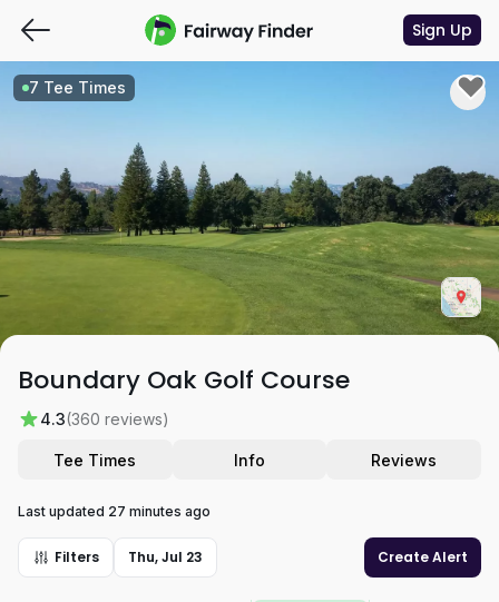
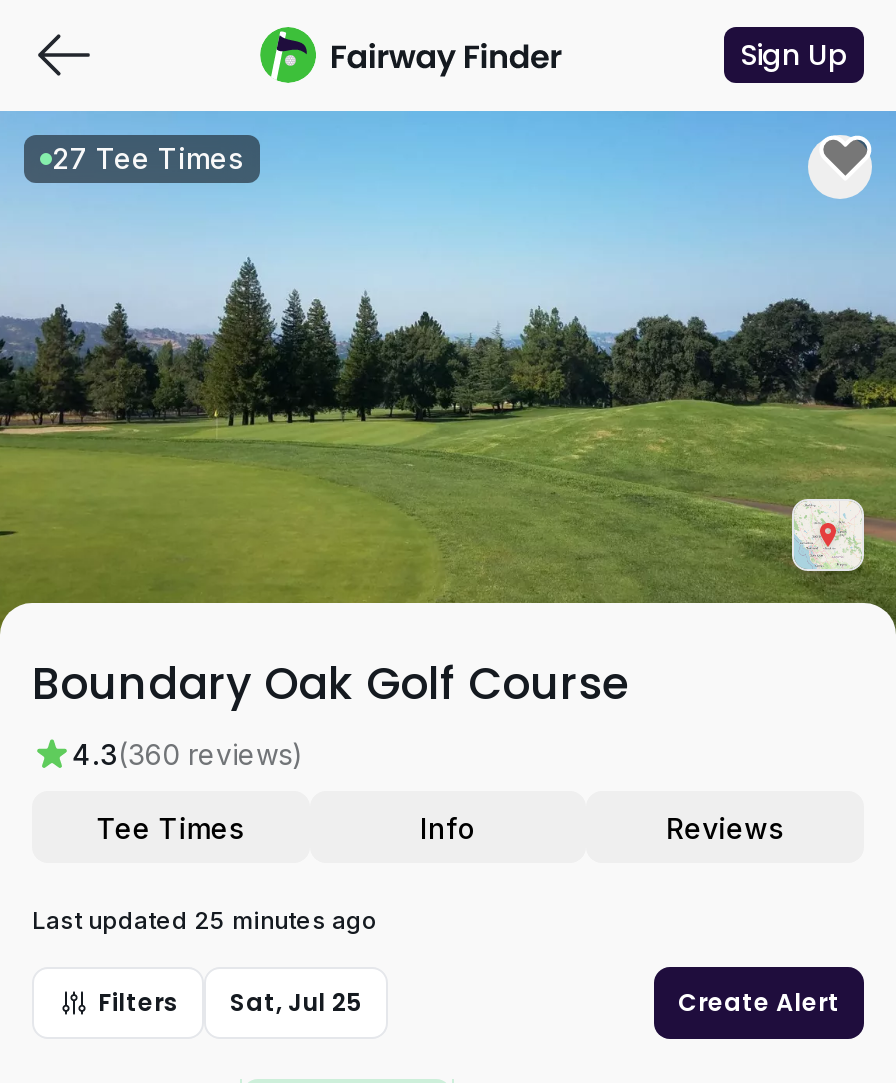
[29,78,126,97] 7 Tee Times -> [52,141,244,175] 27 Tee Times
[18,503,211,520] Last updated 27 minutes ago -> [32,905,378,935] Last updated 25 minutes ago
[55,547,203,566] Filters Thu, Jul 23 -> [98,985,362,1019] Filters Sat, Jul 25

